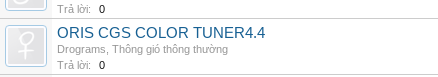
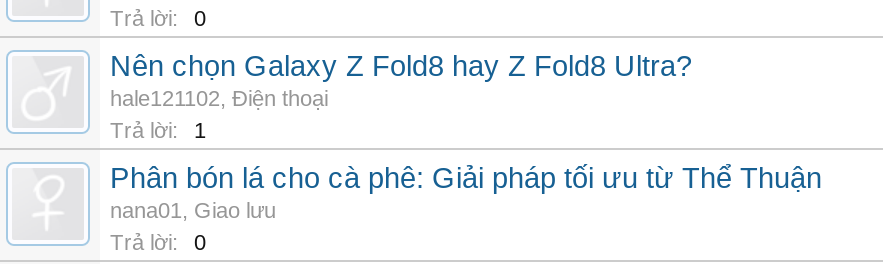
[57,25,265,55] ORIS CGS COLOR TUNER4.4 | Drograms, Thông gió thông thường -> [110,50,822,222] Nên chọn Galaxy Z Fold8 hay Z Fold8 Ultra? | hale121102, Điện thoại | Trả lời: | 1 | Phân bón lá cho cà phê: Giải pháp tối ưu từ Thể Thuận | nana01, Giao lưu

